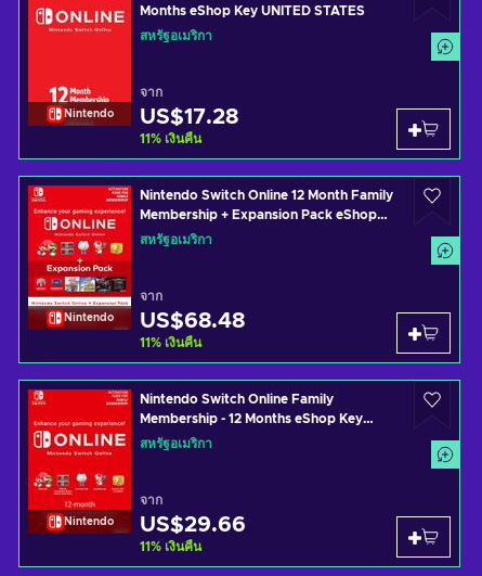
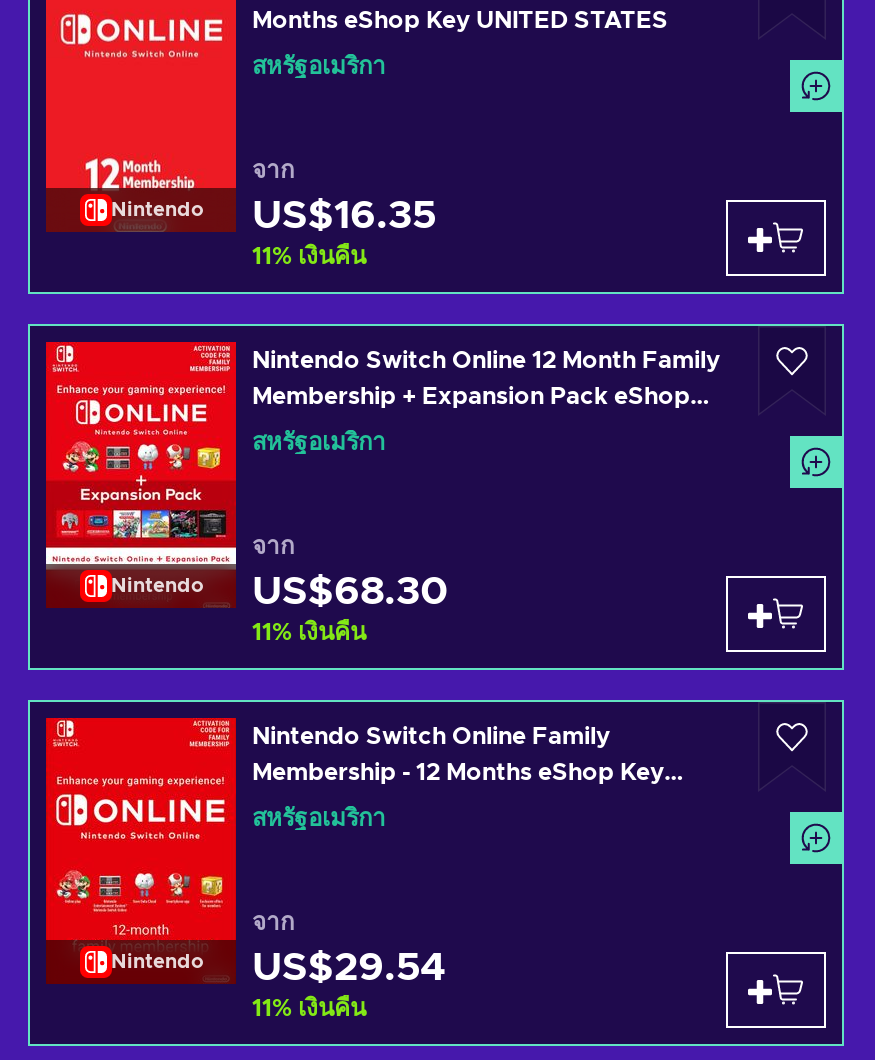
[140,106,238,128] US$17.28 -> [252,196,436,236] US$16.35
[140,310,245,332] US$68.48 -> [252,572,448,612] US$68.30
[140,514,246,536] US$29.66 -> [252,948,446,988] US$29.54

